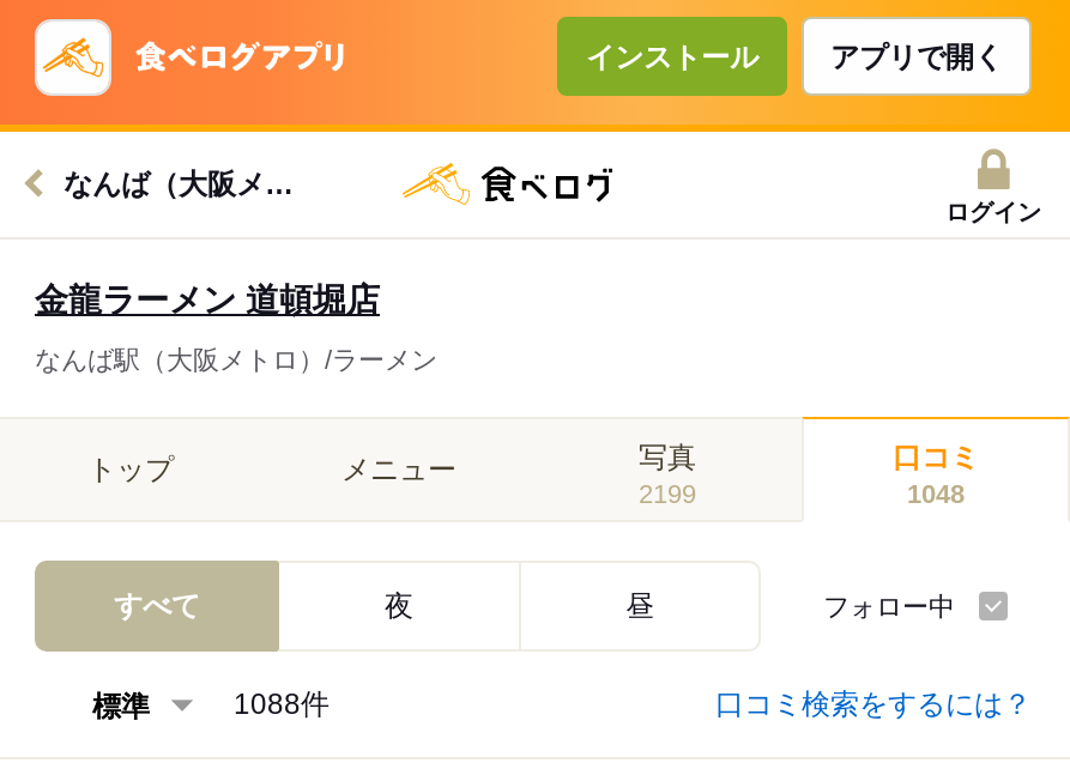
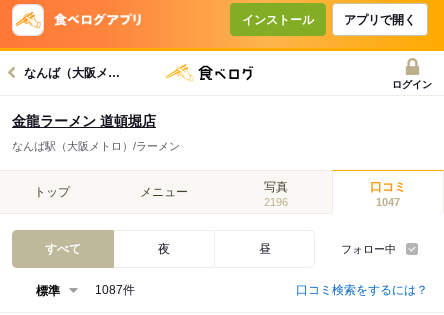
[639,479,696,508] 2199 -> [264,196,288,208] 2196
[907,479,965,508] 1048 -> [376,196,400,208] 1047
[234,688,330,722] 1088件 -> [95,283,135,297] 1087件

